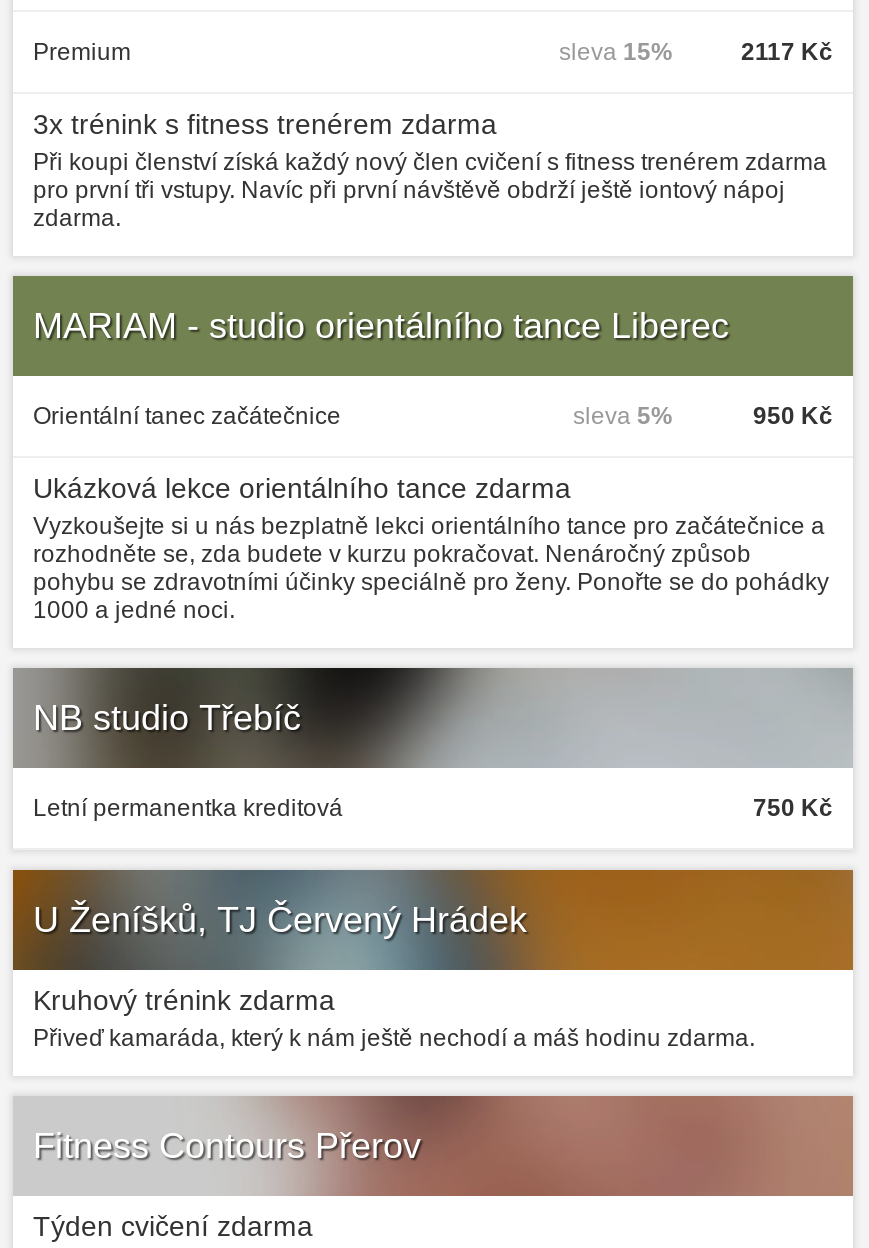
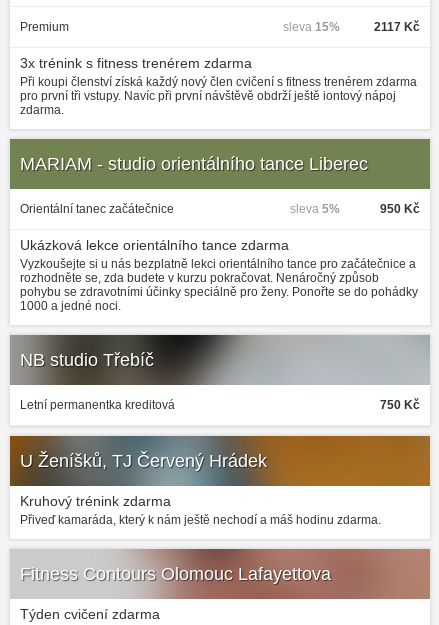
[33,1126,421,1166] Fitness Contours Přerov -> [20,564,331,584] Fitness Contours Olomouc Lafayettova

